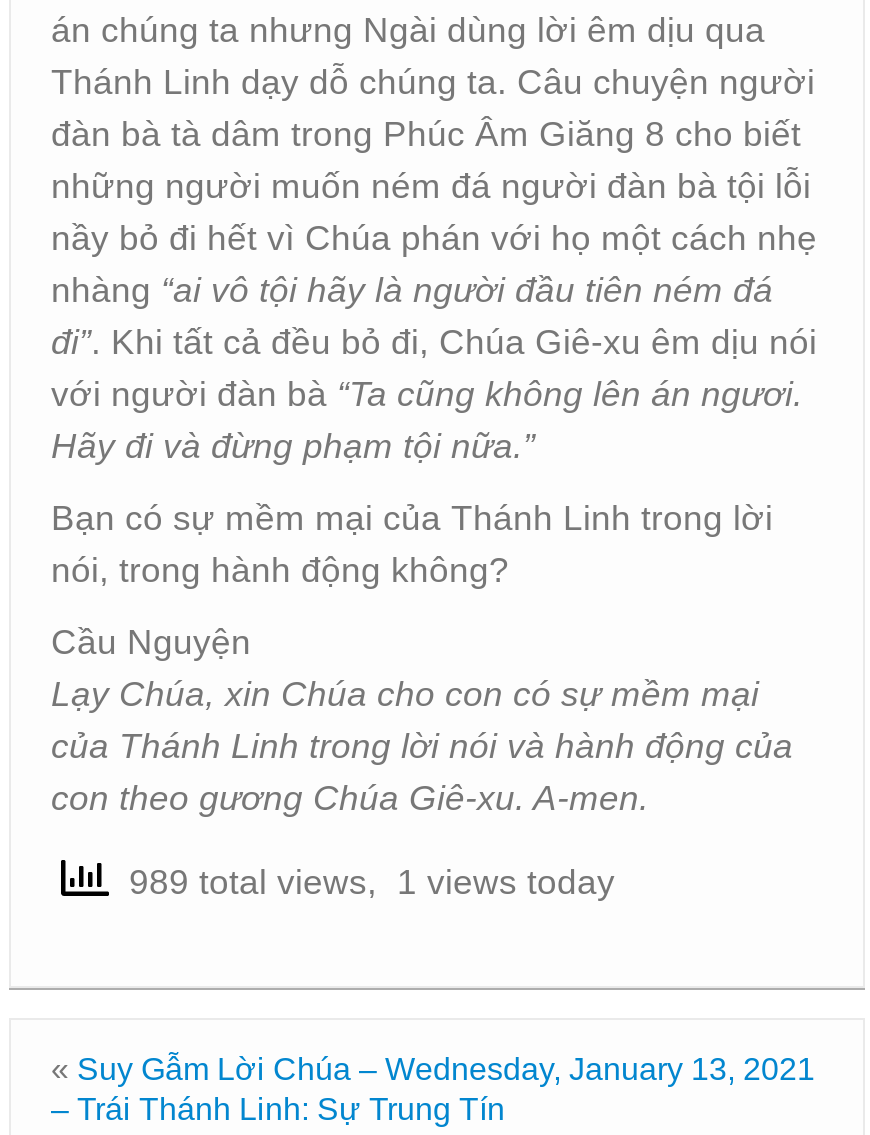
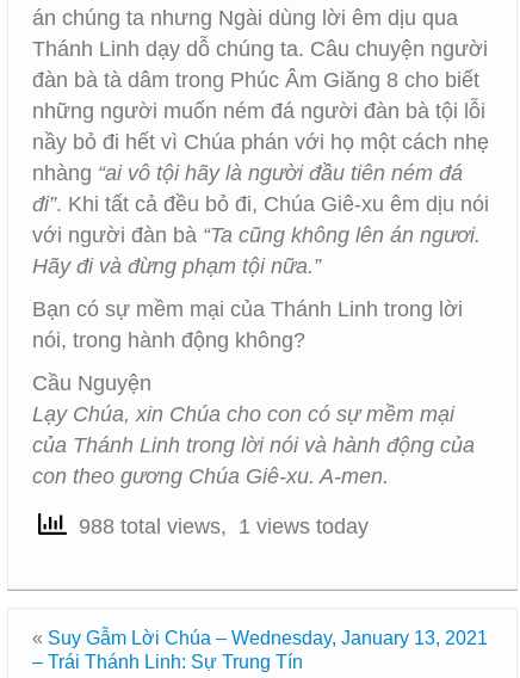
[109,862,615,902] 989 total views, 1 views today -> [67,515,369,539] 988 total views, 1 views today

